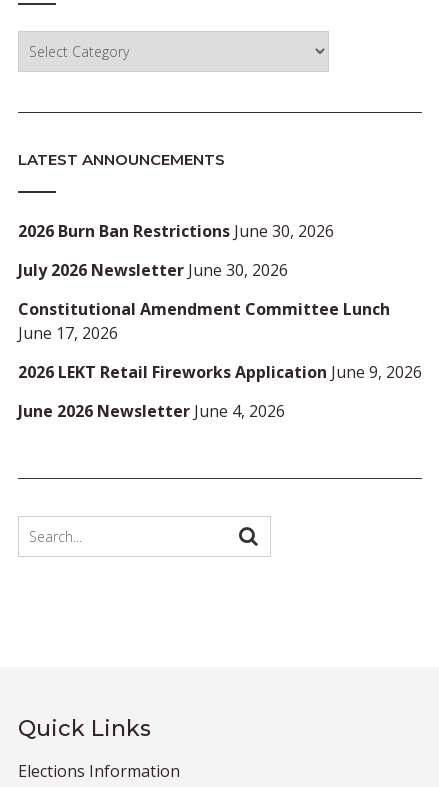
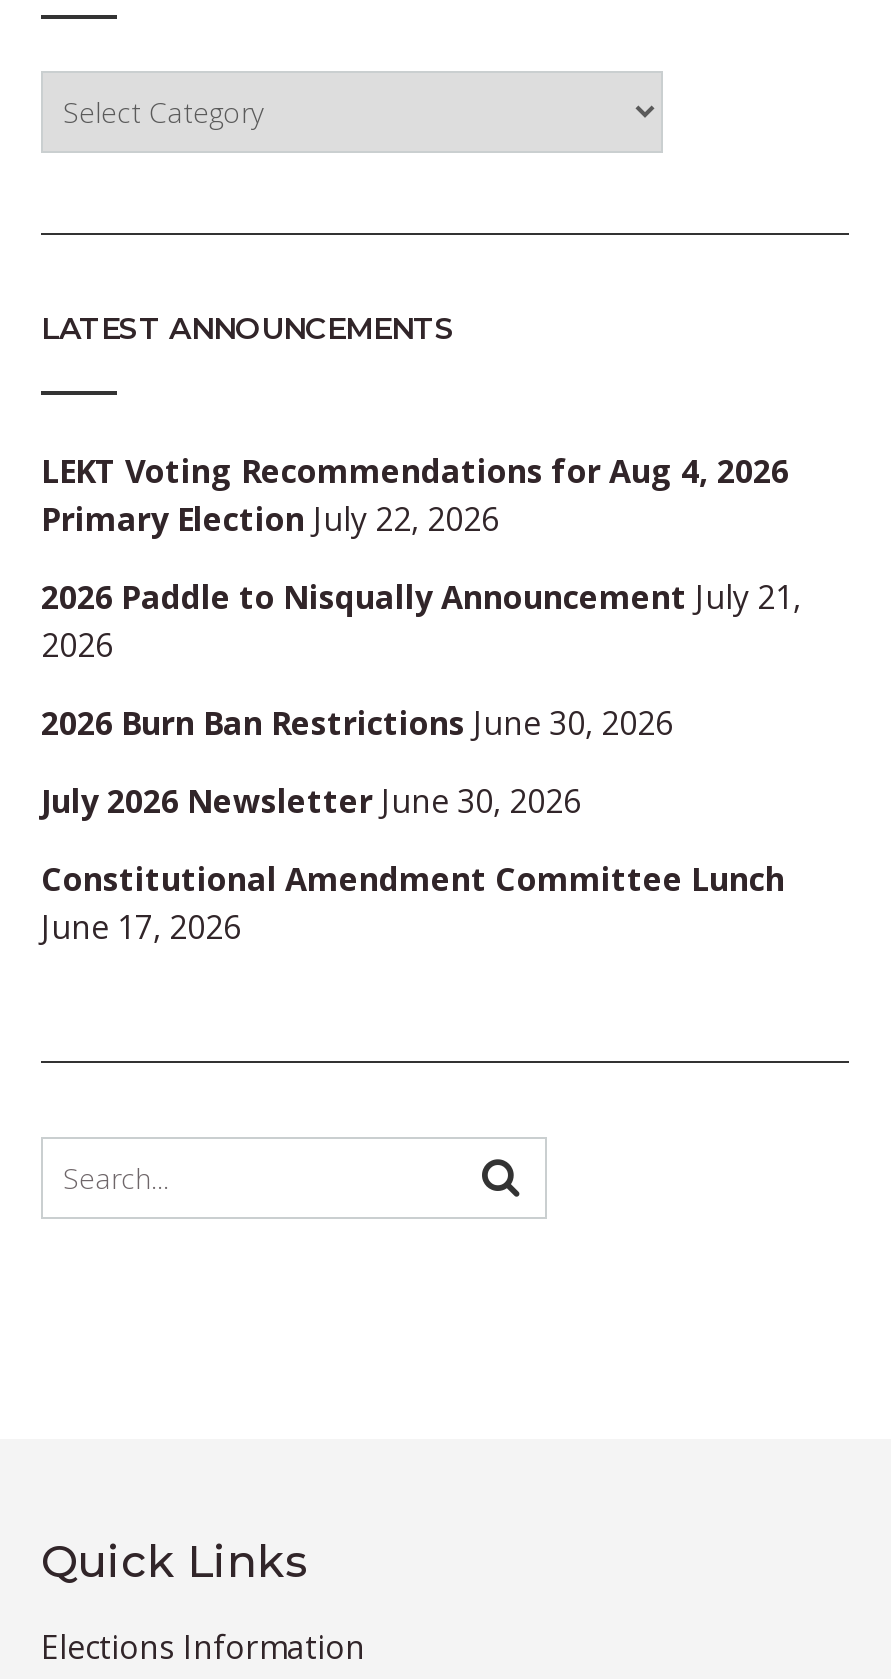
none -> [41,450,801,668] LEKT Voting Recommendations for Aug 4, 2026 | Primary Election July 22, 2026 | 2026 Paddle to Nisqually Announcement July 21, | 2026
moved [18,220,390,344] -> [41,702,785,950]: 2026 Burn Ban Restrictions June 30, 2026 | July 2026 Newsletter June 30, 2026 | Constitutional Amendment Committee Lunch | June 17, 2026
[18,361,422,422] 2026 LEKT Retail Fireworks Application June 9, 2026 | June 2026 Newsletter June 4, 2026 -> none

